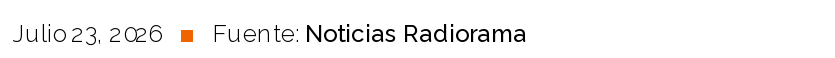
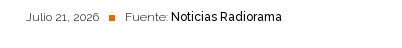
[13,20,527,48] Julio 23, 2026 Fuente: Noticias Radiorama -> [26,10,282,24] Julio 21, 2026 Fuente: Noticias Radiorama

